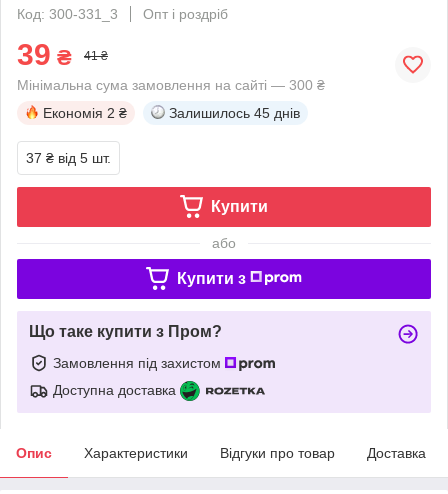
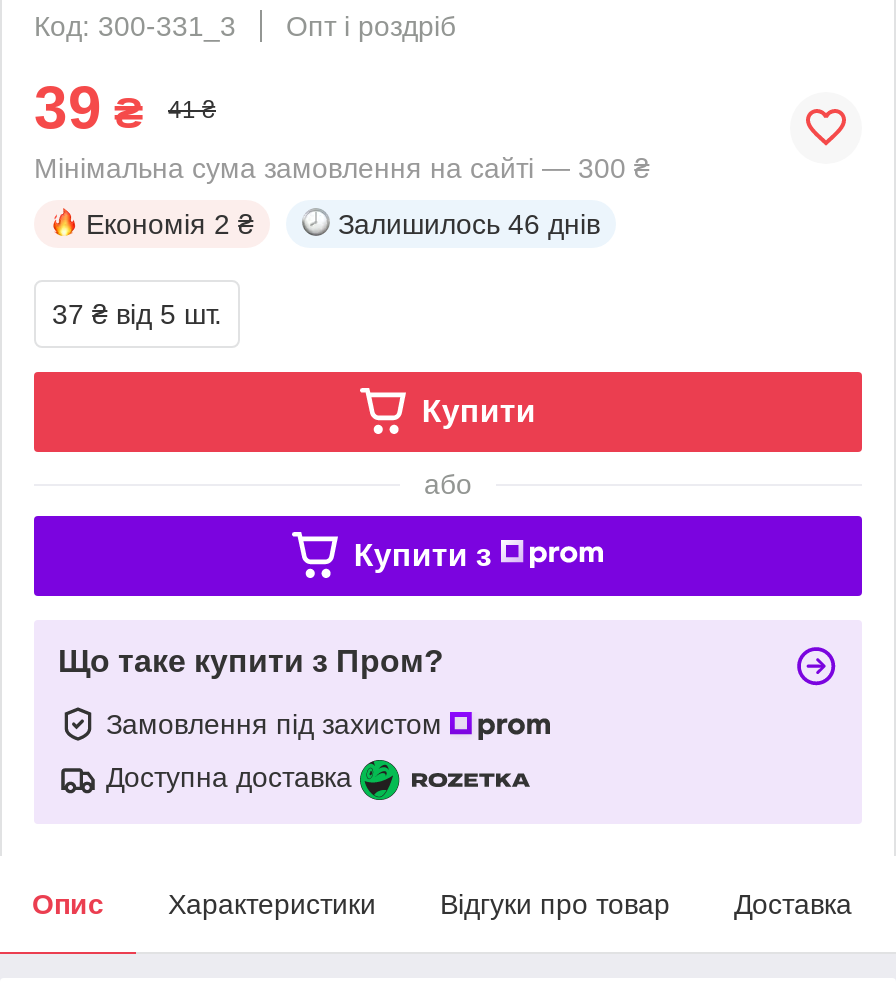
[169,105,300,121] Залишилось 45 днів -> [338,208,600,240] Залишилось 46 днів

